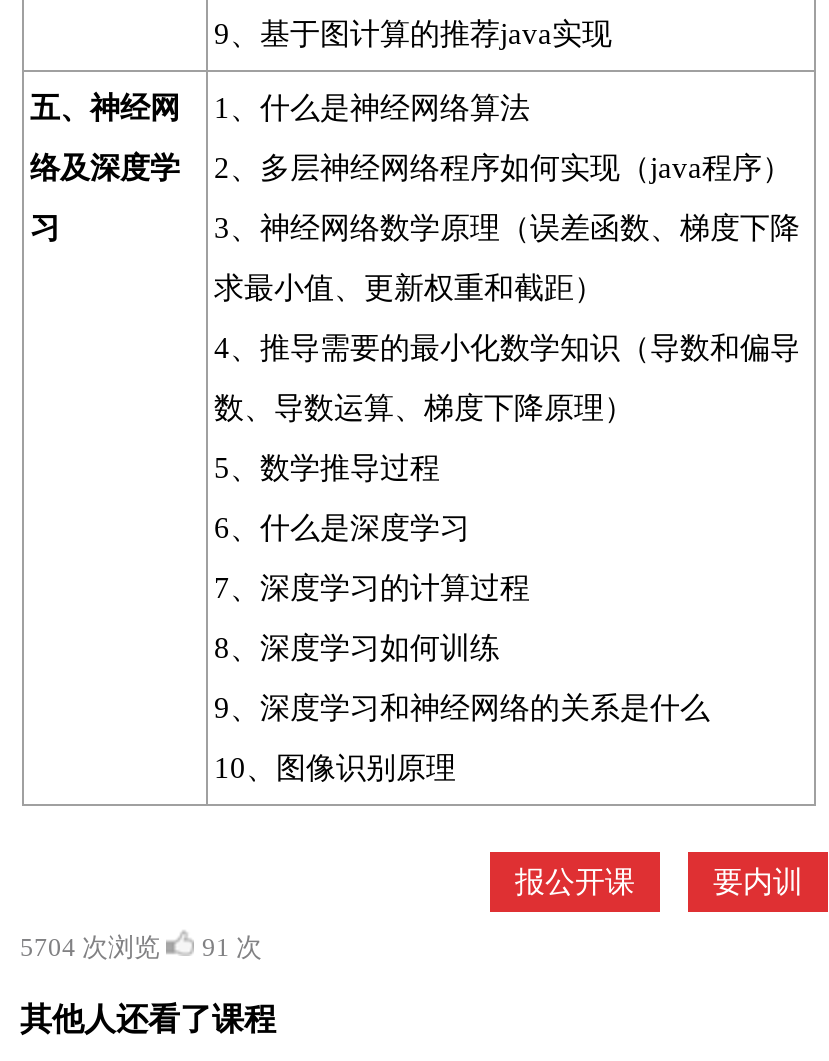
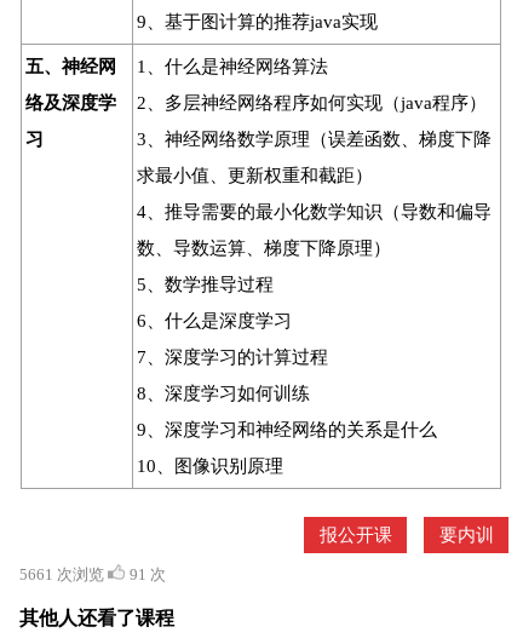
[20,932,262,962] 5704 次浏览 91 次 -> [19,565,166,583] 5661 次浏览 91 次

